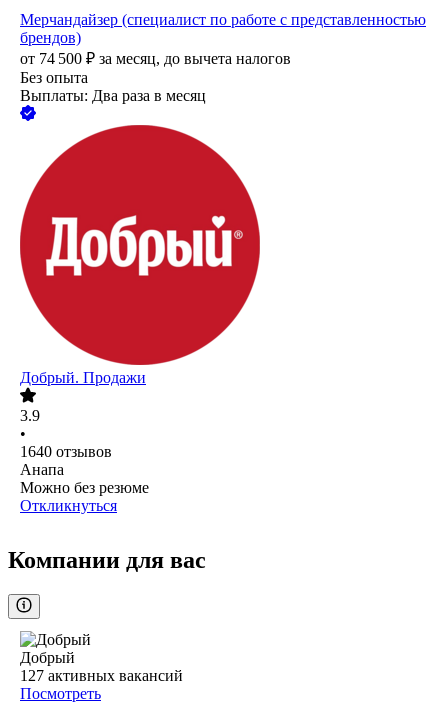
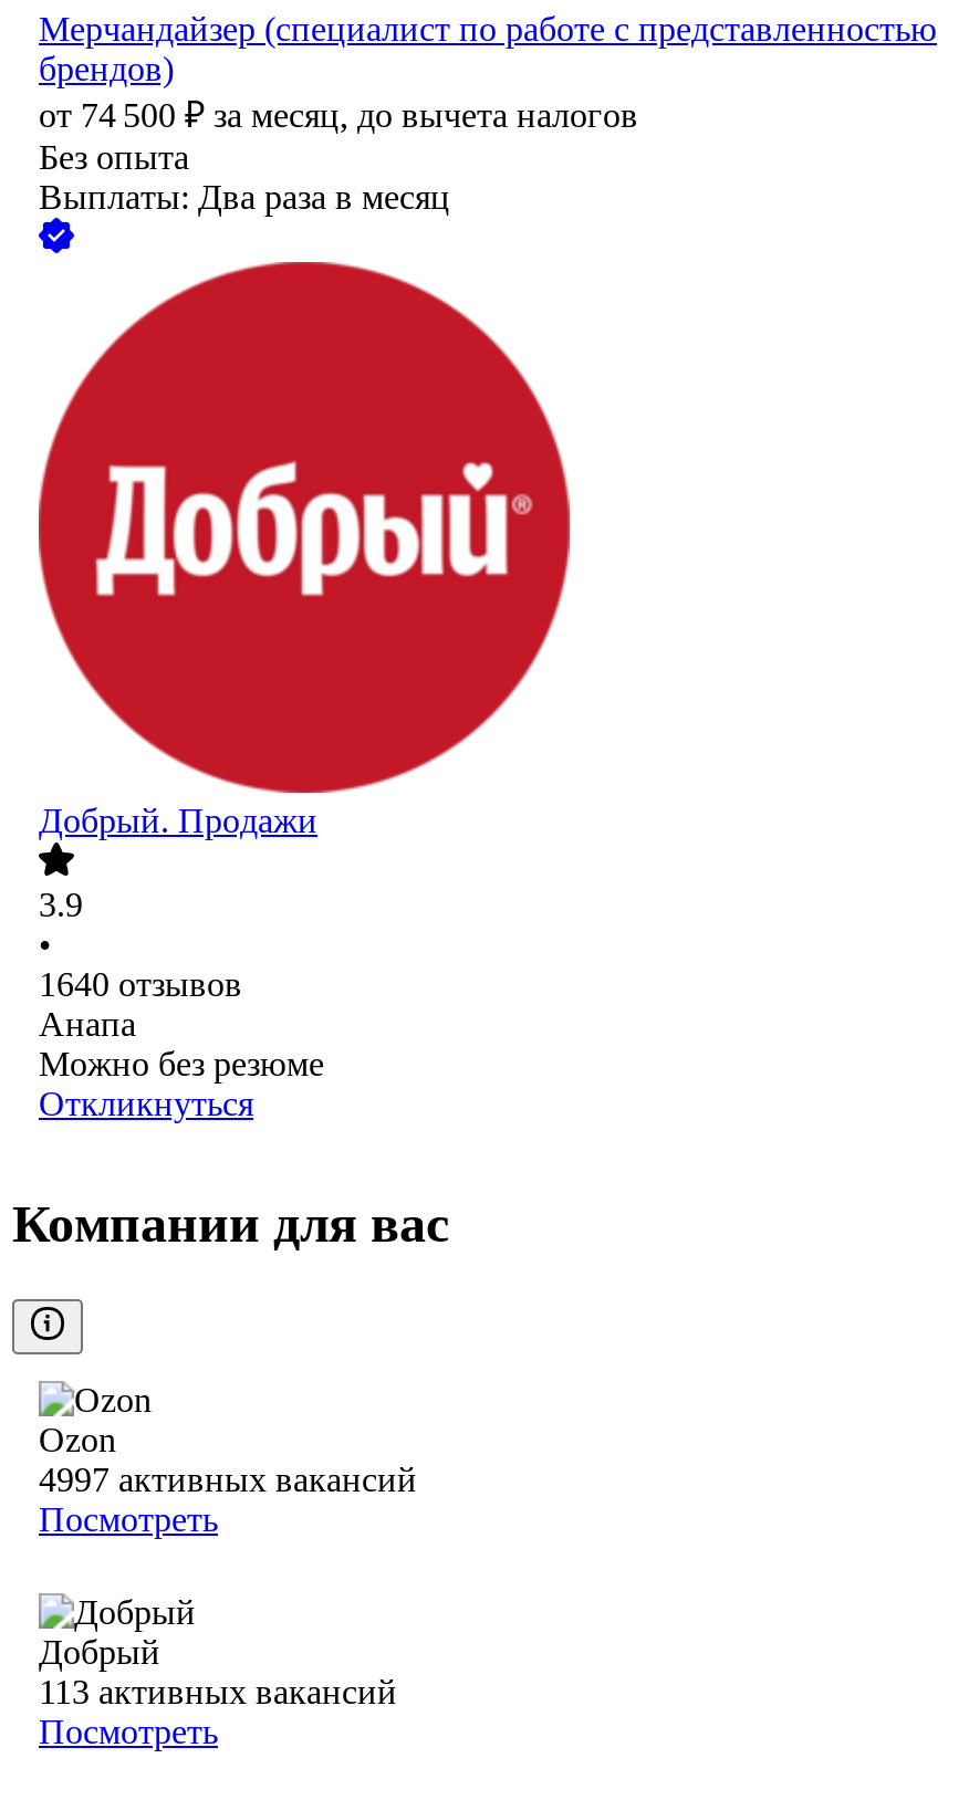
none -> [39,1421,417,1539] Ozon | 4997 активных вакансий | Посмотреть
[20,667,183,684] 127 активных вакансий -> [39,1674,397,1711] 113 активных вакансий

